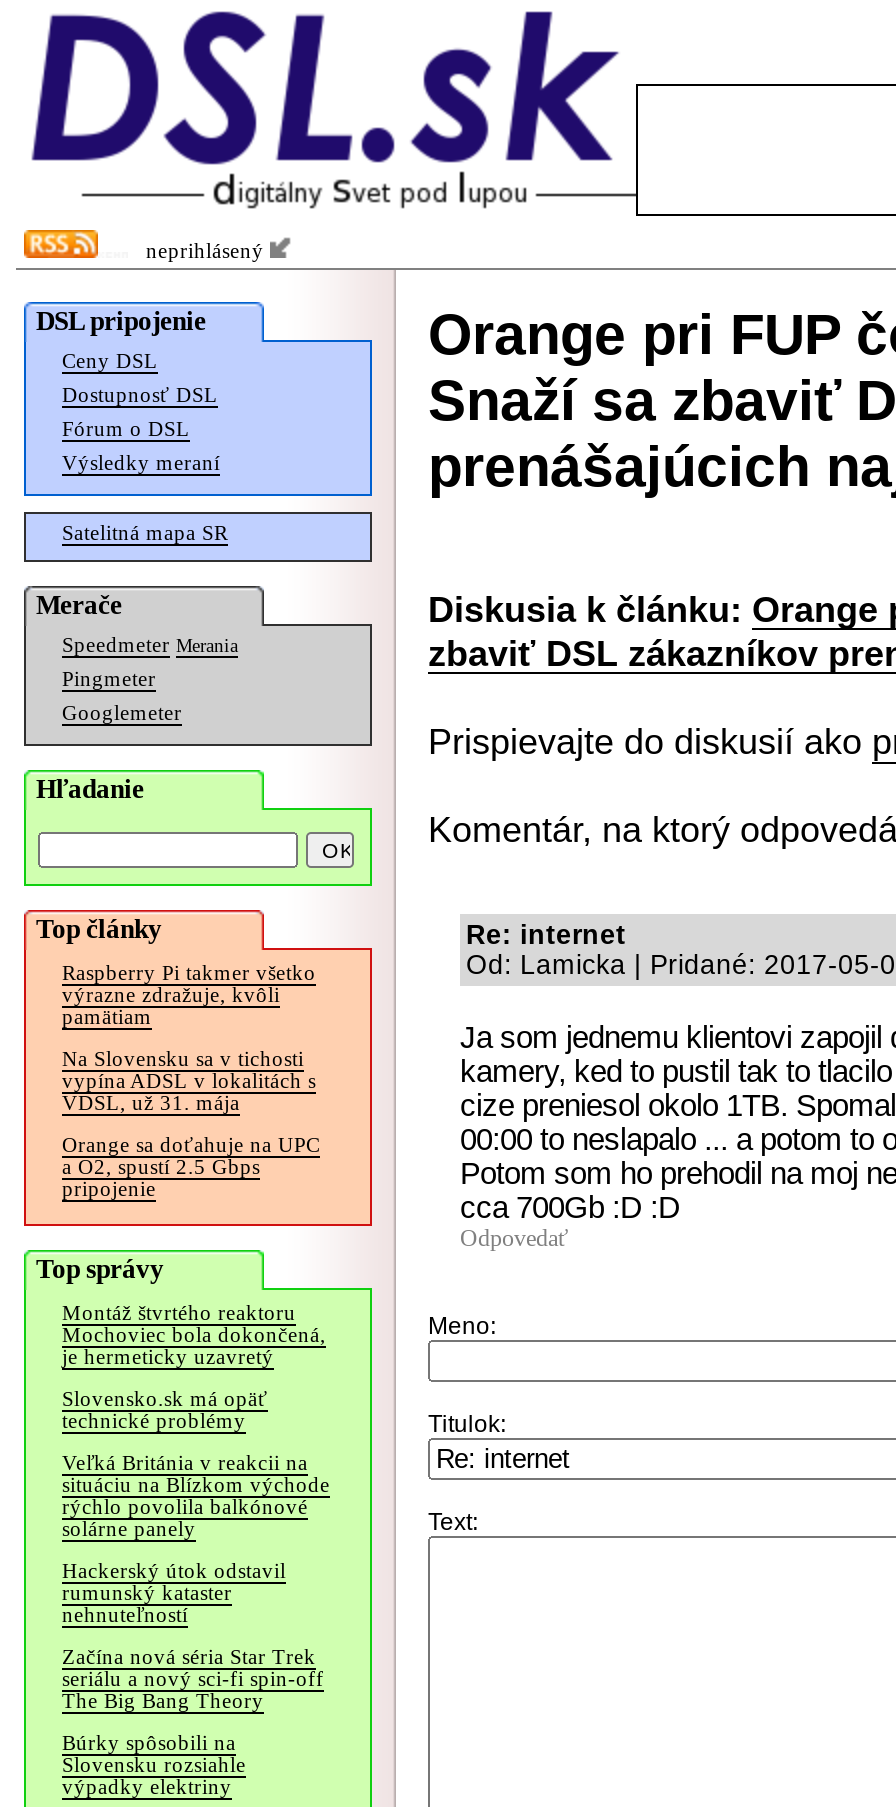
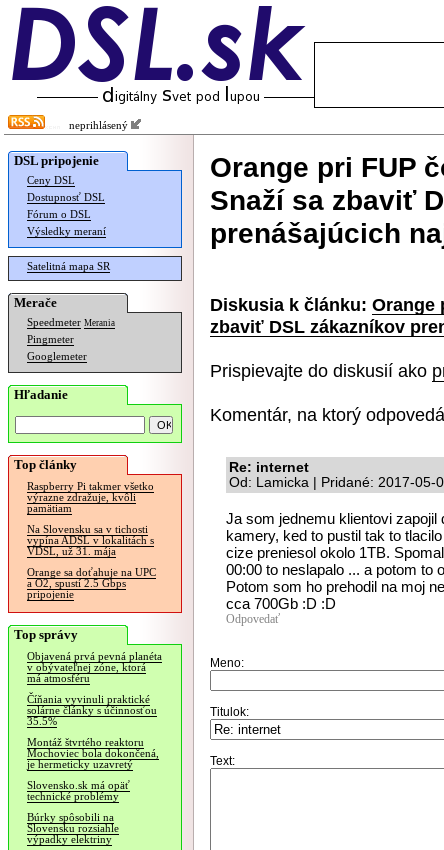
none -> [27,651,162,727] Objavená prvá pevná planéta | v obývateľnej zóne, ktorá | má atmosféru | Číňania vyvinuli praktické | solárne články s účinnosťou | 35.5%
moved [62,1302,326,1432] -> [27,737,159,802]: Montáž štvrtého reaktoru | Mochoviec bola dokončená, | je hermeticky uzavretý | Slovensko.sk má opäť | technické problémy
[62,1452,330,1712] Veľká Británia v reakcii na | situáciu na Blízkom východe | rýchlo povolila balkónové | solárne panely | Hackerský útok odstavil | rumunský kataster | nehnuteľností | Začína nová séria Star Trek | seriálu a nový sci-fi spin-off | The Big Bang Theory -> none

